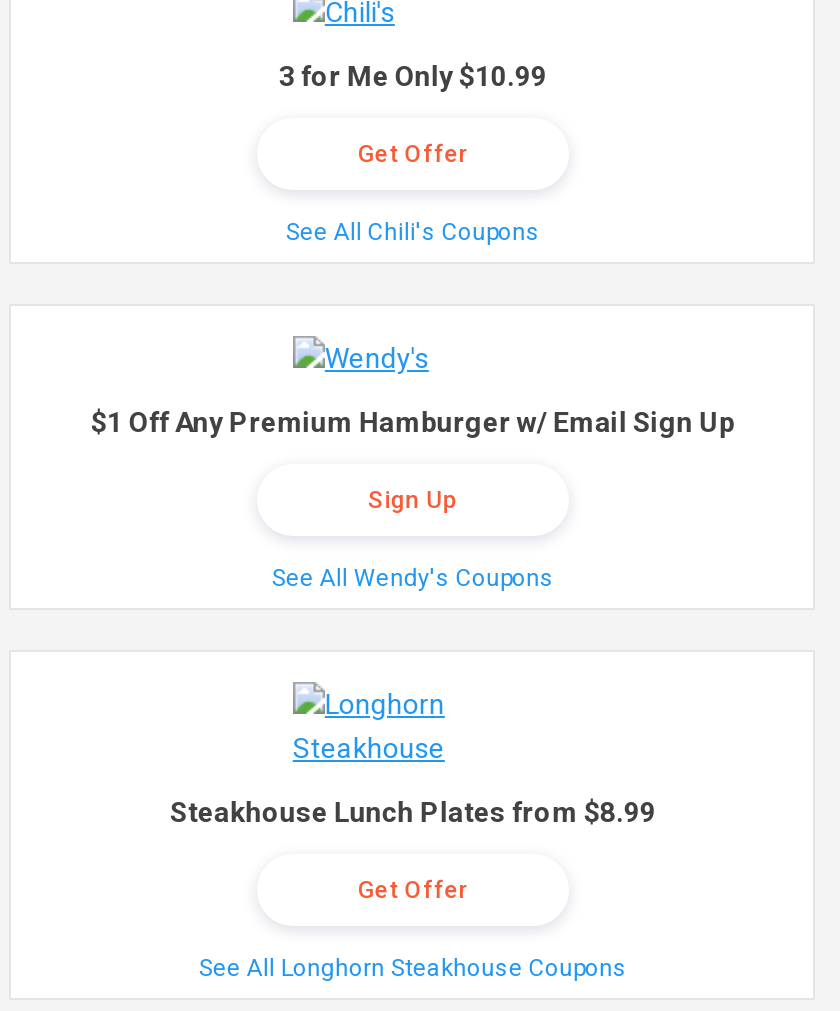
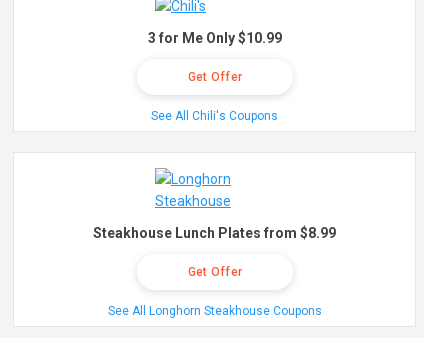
[91,406,735,592] $1 Off Any Premium Hamburger w/ Email Sign Up | Sign Up | See All Wendy's Coupons -> none

